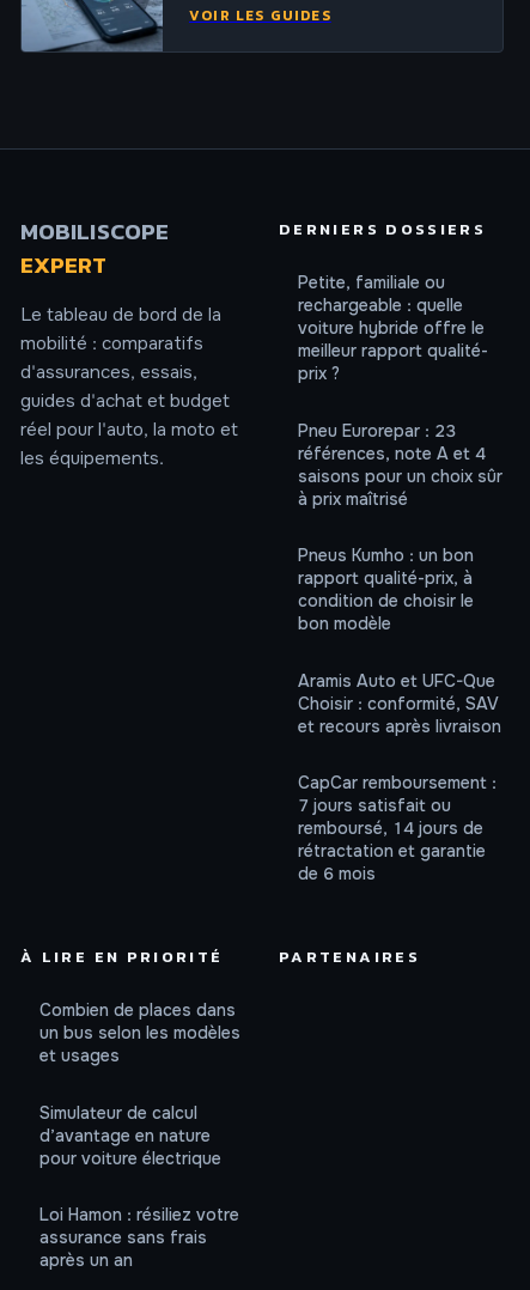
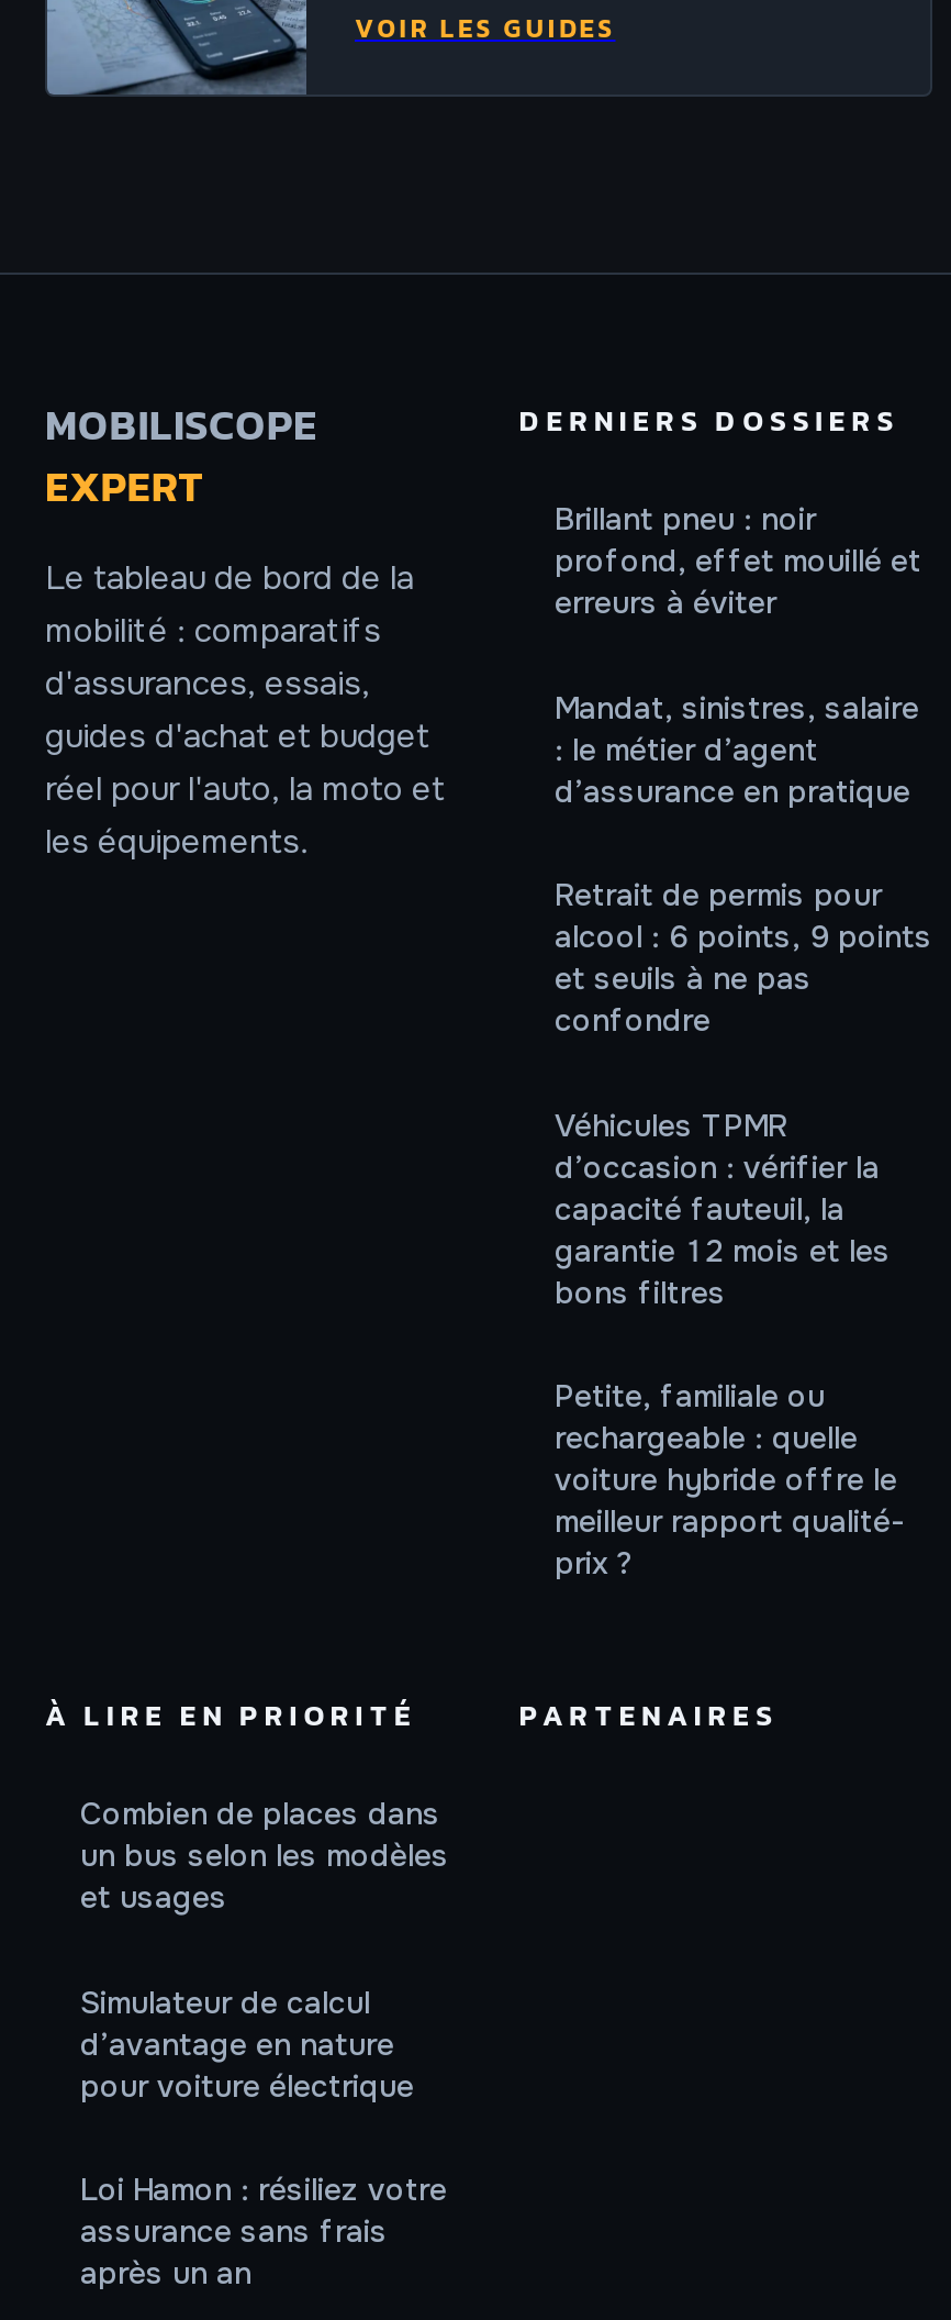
moved [298,272,488,384] -> [555,1377,904,1583]: Petite, familiale ou | rechargeable : quelle | voiture hybride offre le | meilleur rapport qualité- | prix ?
none -> [555,499,932,1312] Brillant pneu : noir | profond, effet mouillé et | erreurs à éviter | Mandat, sinistres, salaire | : le métier d’agent | d’assurance en pratique | Retrait de permis pour | alcool : 6 points, 9 points | et seuils à ne pas | confondre | Véhicules TPMR | d’occasion : vérifier la | capacité fauteuil, la | garantie 12 mois et les | bons filtres
[298,420,502,885] Pneu Eurorepar : 23 | références, note A et 4 | saisons pour un choix sûr | à prix maîtrisé | Pneus Kumho : un bon | rapport qualité-prix, à | condition de choisir le | bon modèle | Aramis Auto et UFC-Que | Choisir : conformité, SAV | et recours après livraison | CapCar remboursement : | 7 jours satisfait ou | remboursé, 14 jours de | rétractation et garantie | de 6 mois -> none

